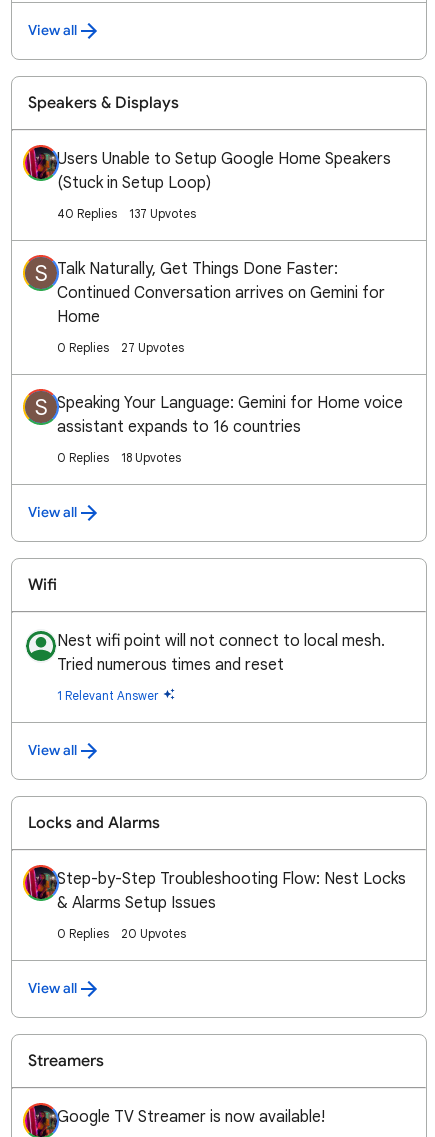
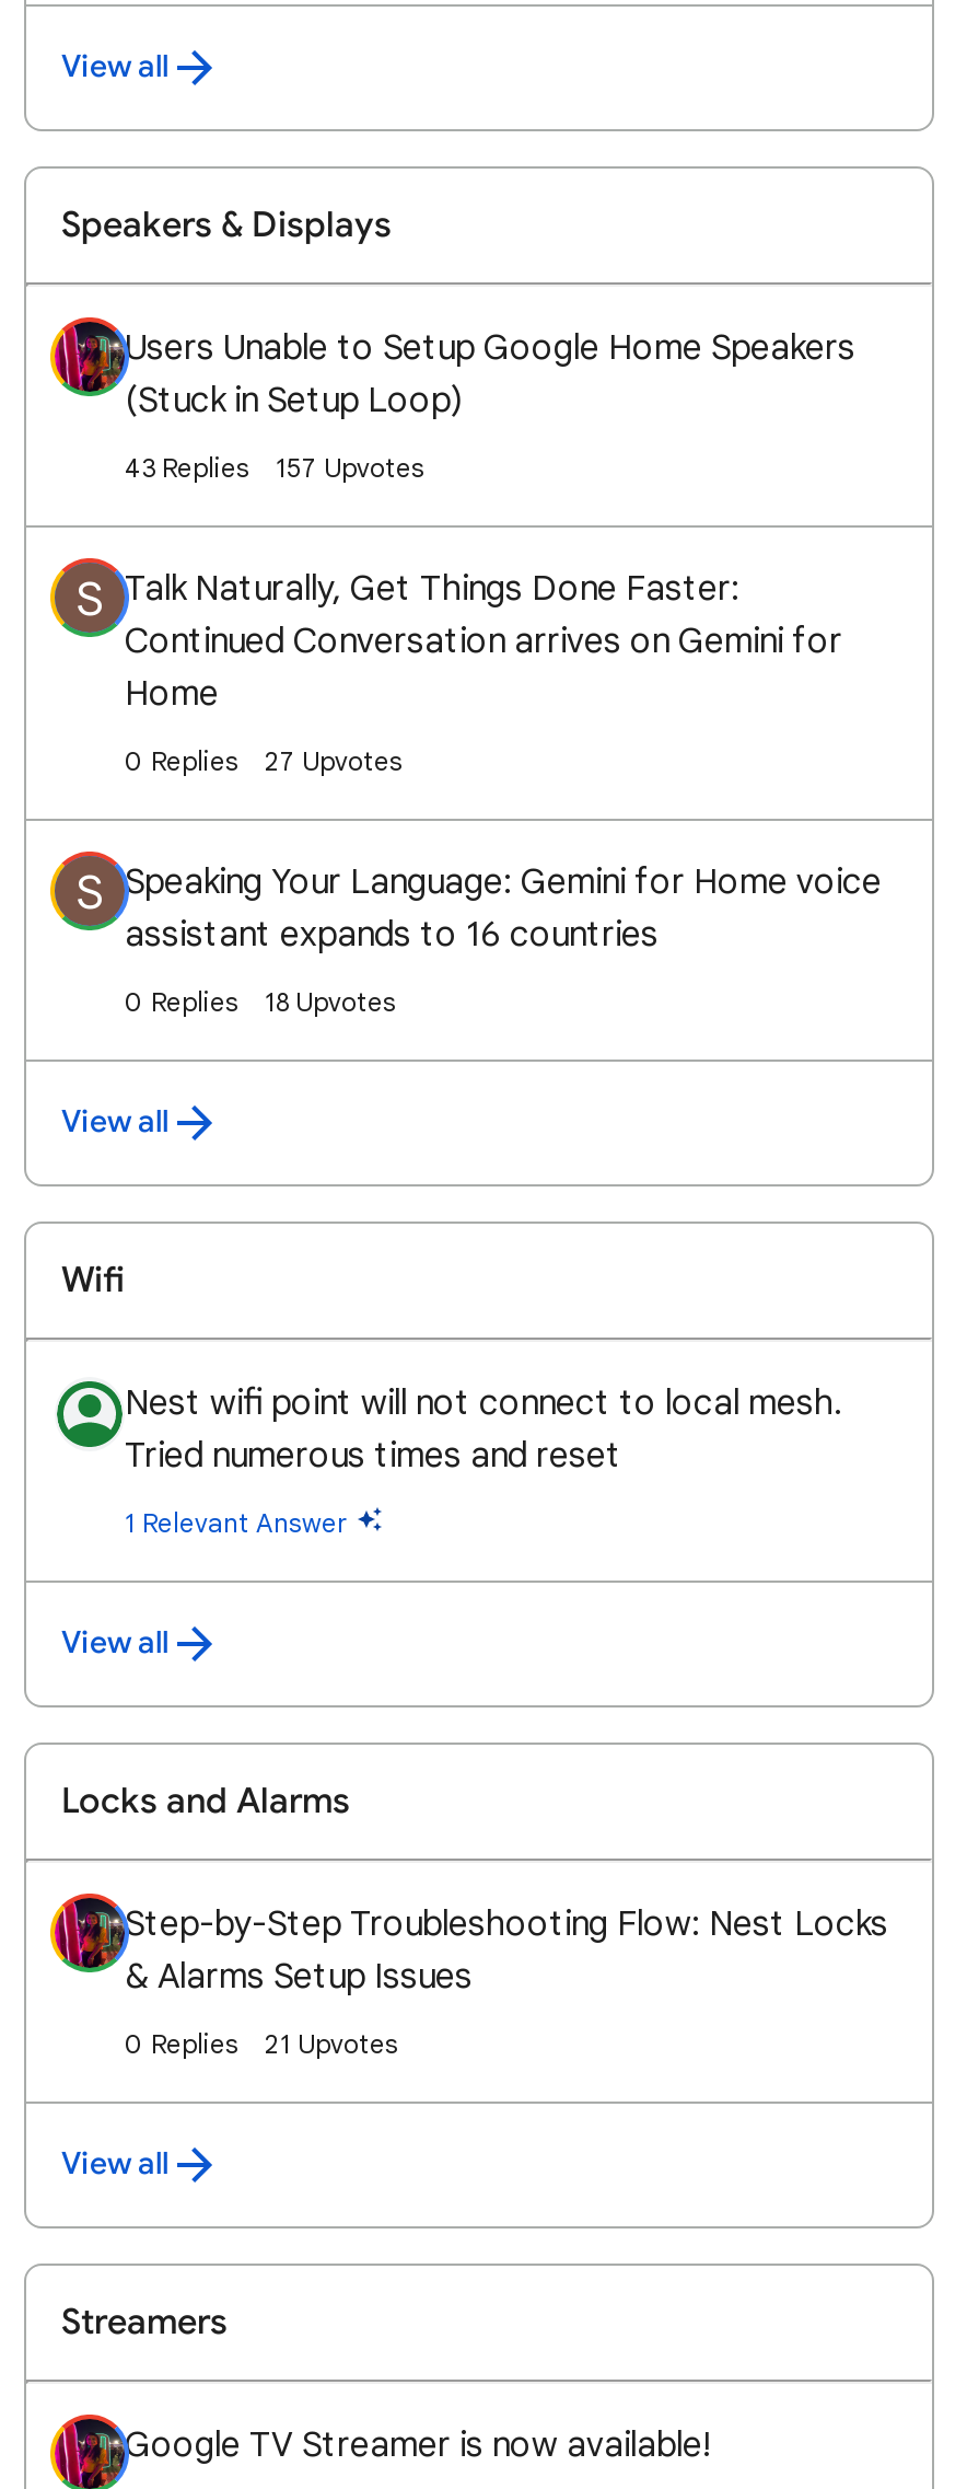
[57,206,117,221] 40 Replies -> [125,451,249,484] 43 Replies
[129,206,196,221] 137 Upvotes -> [276,451,424,484] 157 Upvotes
[121,926,186,941] 20 Upvotes -> [265,2027,398,2060] 21 Upvotes

